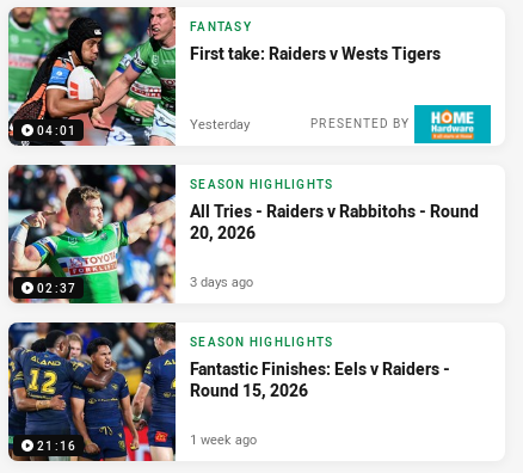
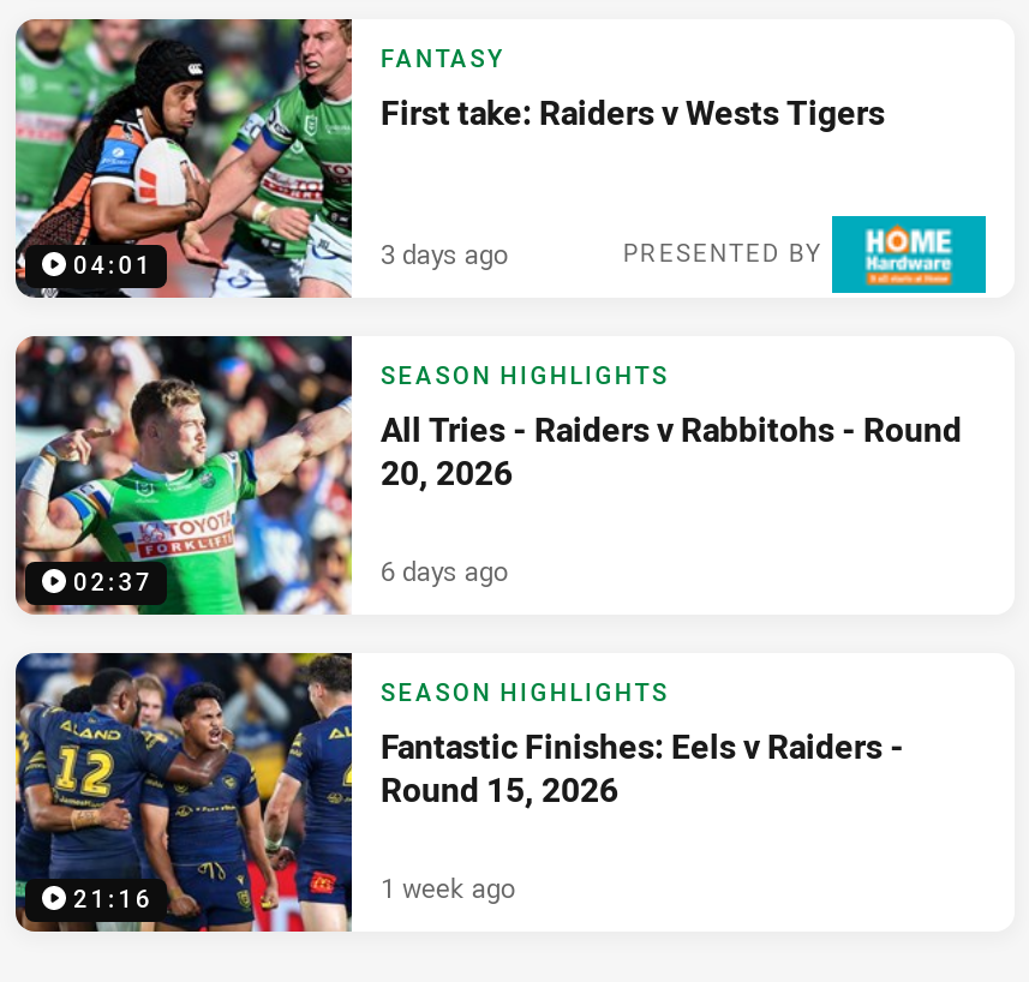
[190,114,250,132] Yesterday -> [381,235,508,271] 3 days ago
[190,272,253,290] 3 days ago -> [381,552,508,588] 6 days ago

